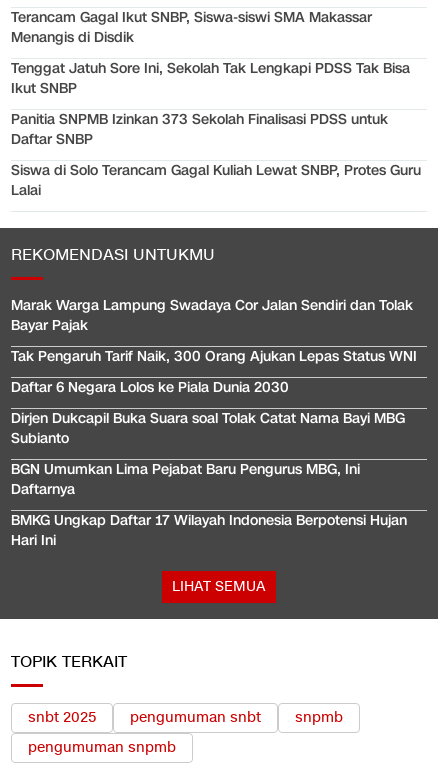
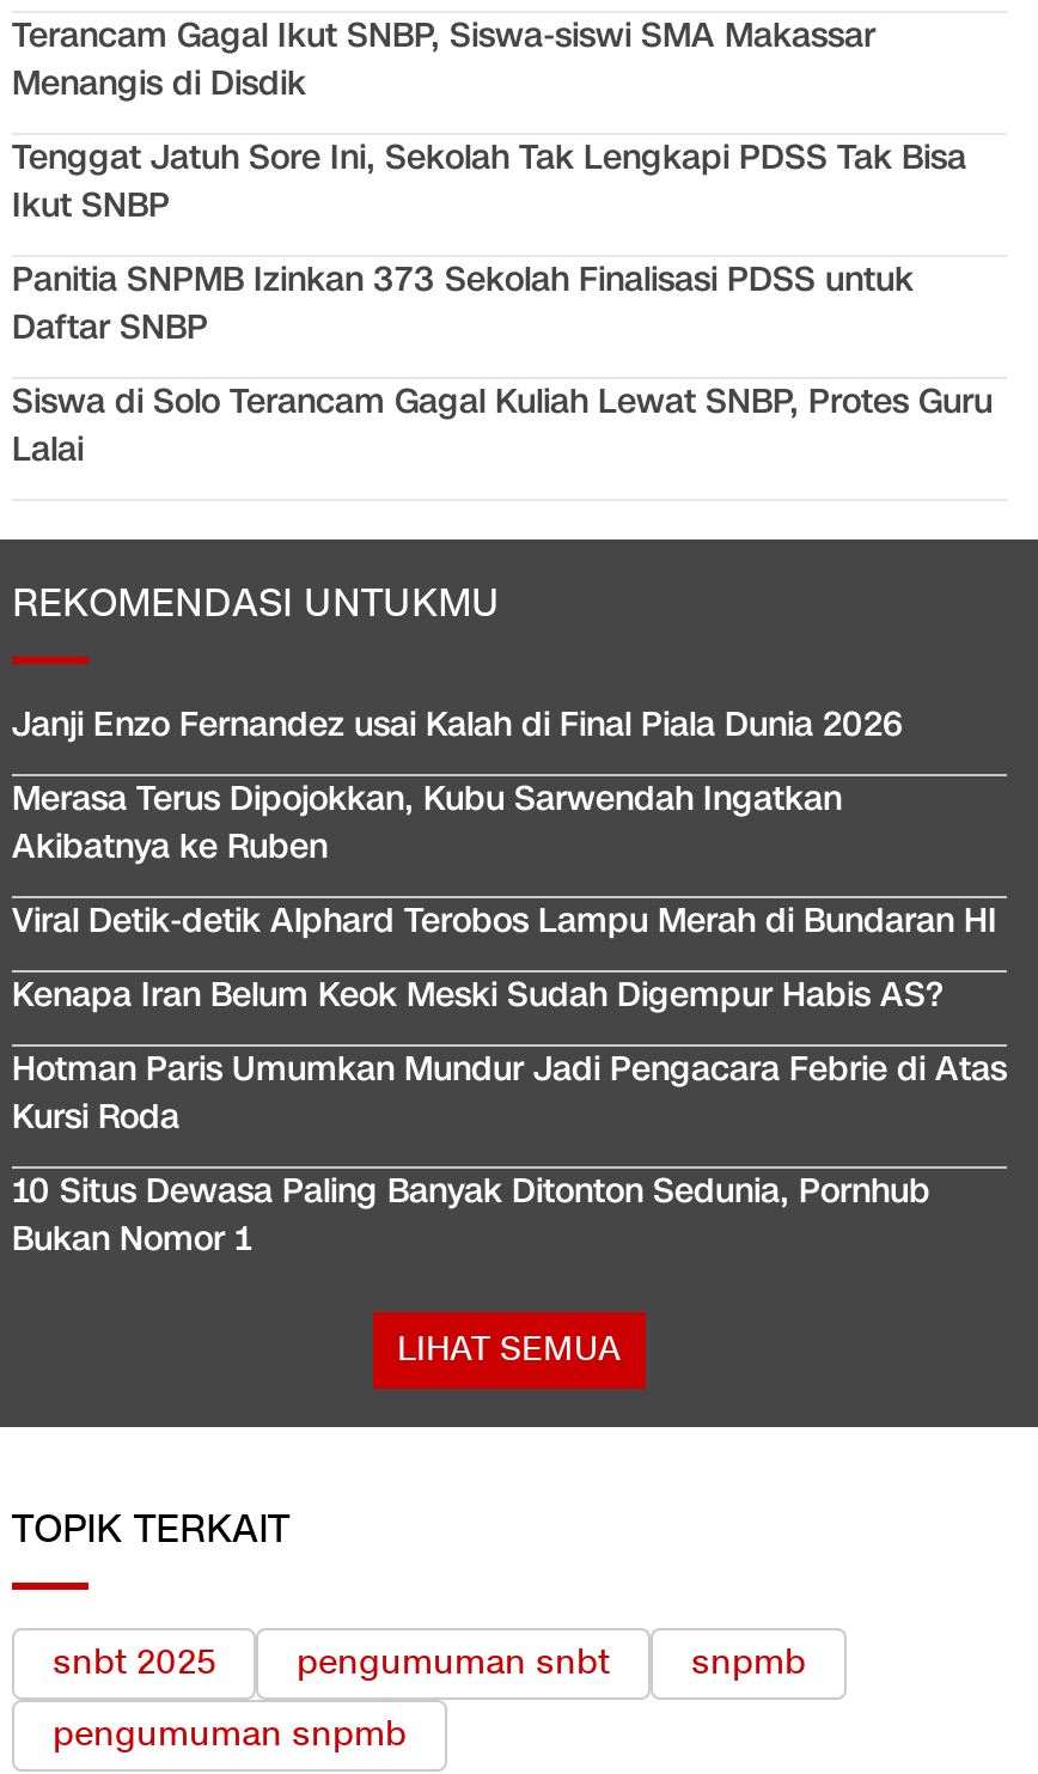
[11,296,413,335] Marak Warga Lampung Swadaya Cor Jalan Sendiri dan Tolak | Bayar Pajak -> [12,703,902,748] Janji Enzo Fernandez usai Kalah di Final Piala Dunia 2026
[11,347,417,366] Tak Pengaruh Tarif Naik, 300 Orang Ajukan Lepas Status WNI -> [12,777,842,870] Merasa Terus Dipojokkan, Kubu Sarwendah Ingatkan | Akibatnya ke Ruben
[11,378,289,397] Daftar 6 Negara Lolos ke Piala Dunia 2030 -> [12,899,997,944] Viral Detik-detik Alphard Terobos Lampu Merah di Bundaran HI
[11,409,405,448] Dirjen Dukcapil Buka Suara soal Tolak Catat Nama Bayi MBG | Subianto -> [12,973,942,1018] Kenapa Iran Belum Keok Meski Sudah Digempur Habis AS?
[11,460,360,499] BGN Umumkan Lima Pejabat Baru Pengurus MBG, Ini | Daftarnya -> [12,1047,1007,1140] Hotman Paris Umumkan Mundur Jadi Pengacara Febrie di Atas | Kursi Roda
[11,511,407,550] BMKG Ungkap Daftar 17 Wilayah Indonesia Berpotensi Hujan | Hari Ini -> [12,1169,930,1262] 10 Situs Dewasa Paling Banyak Ditonton Sedunia, Pornhub | Bukan Nomor 1

